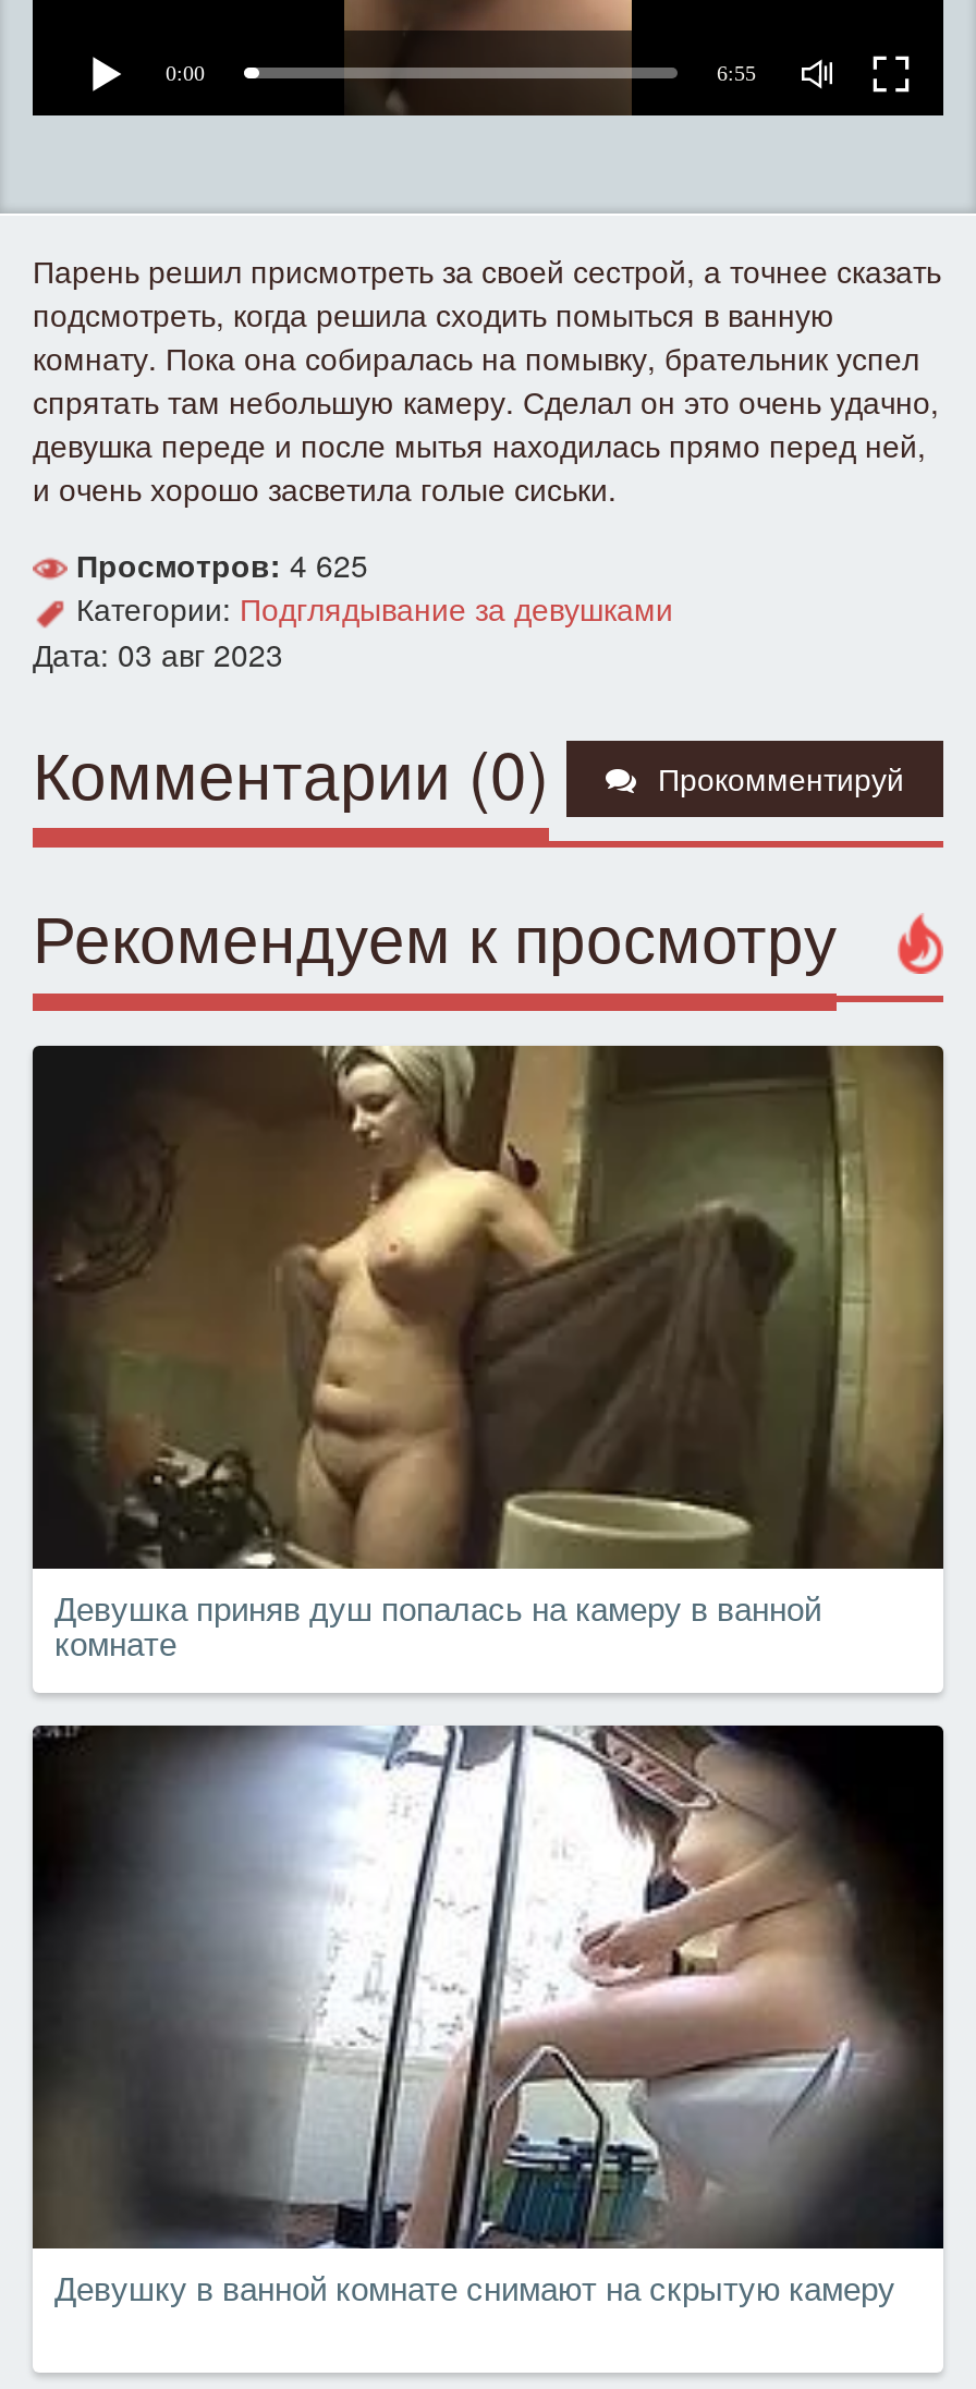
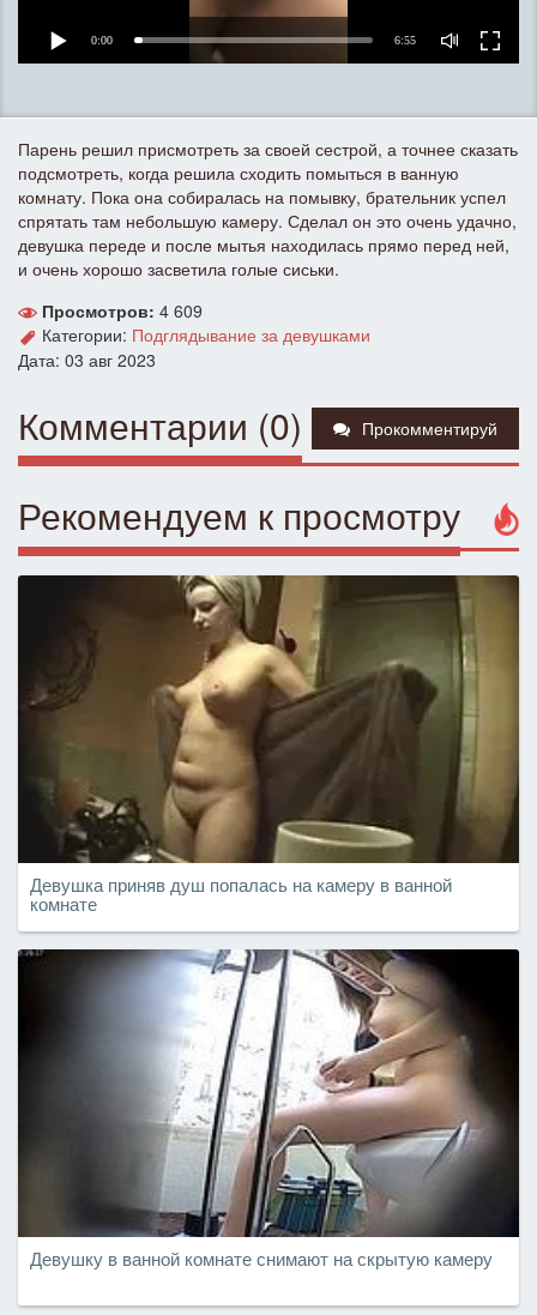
[76,543,368,586] Просмотров: 4 625 -> [42,299,203,323] Просмотров: 4 609

